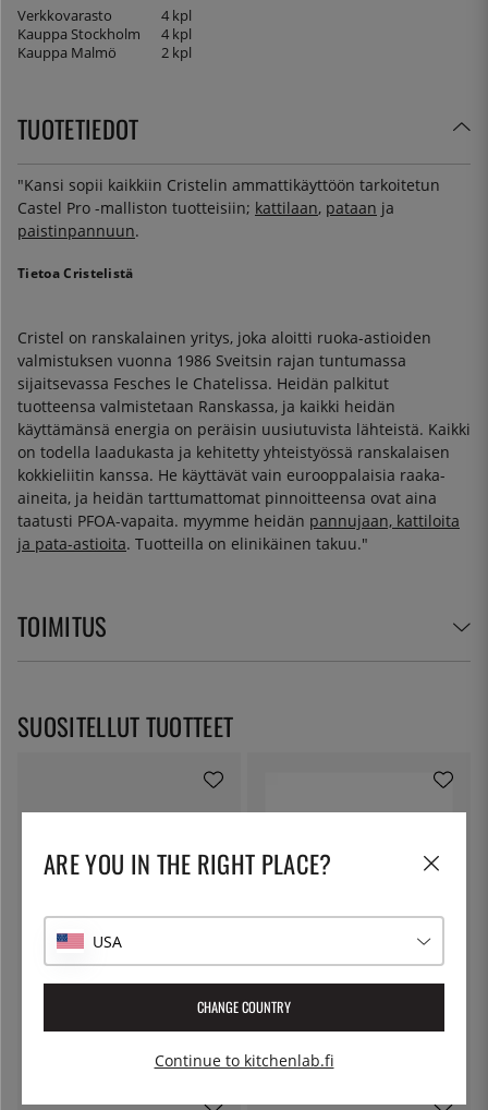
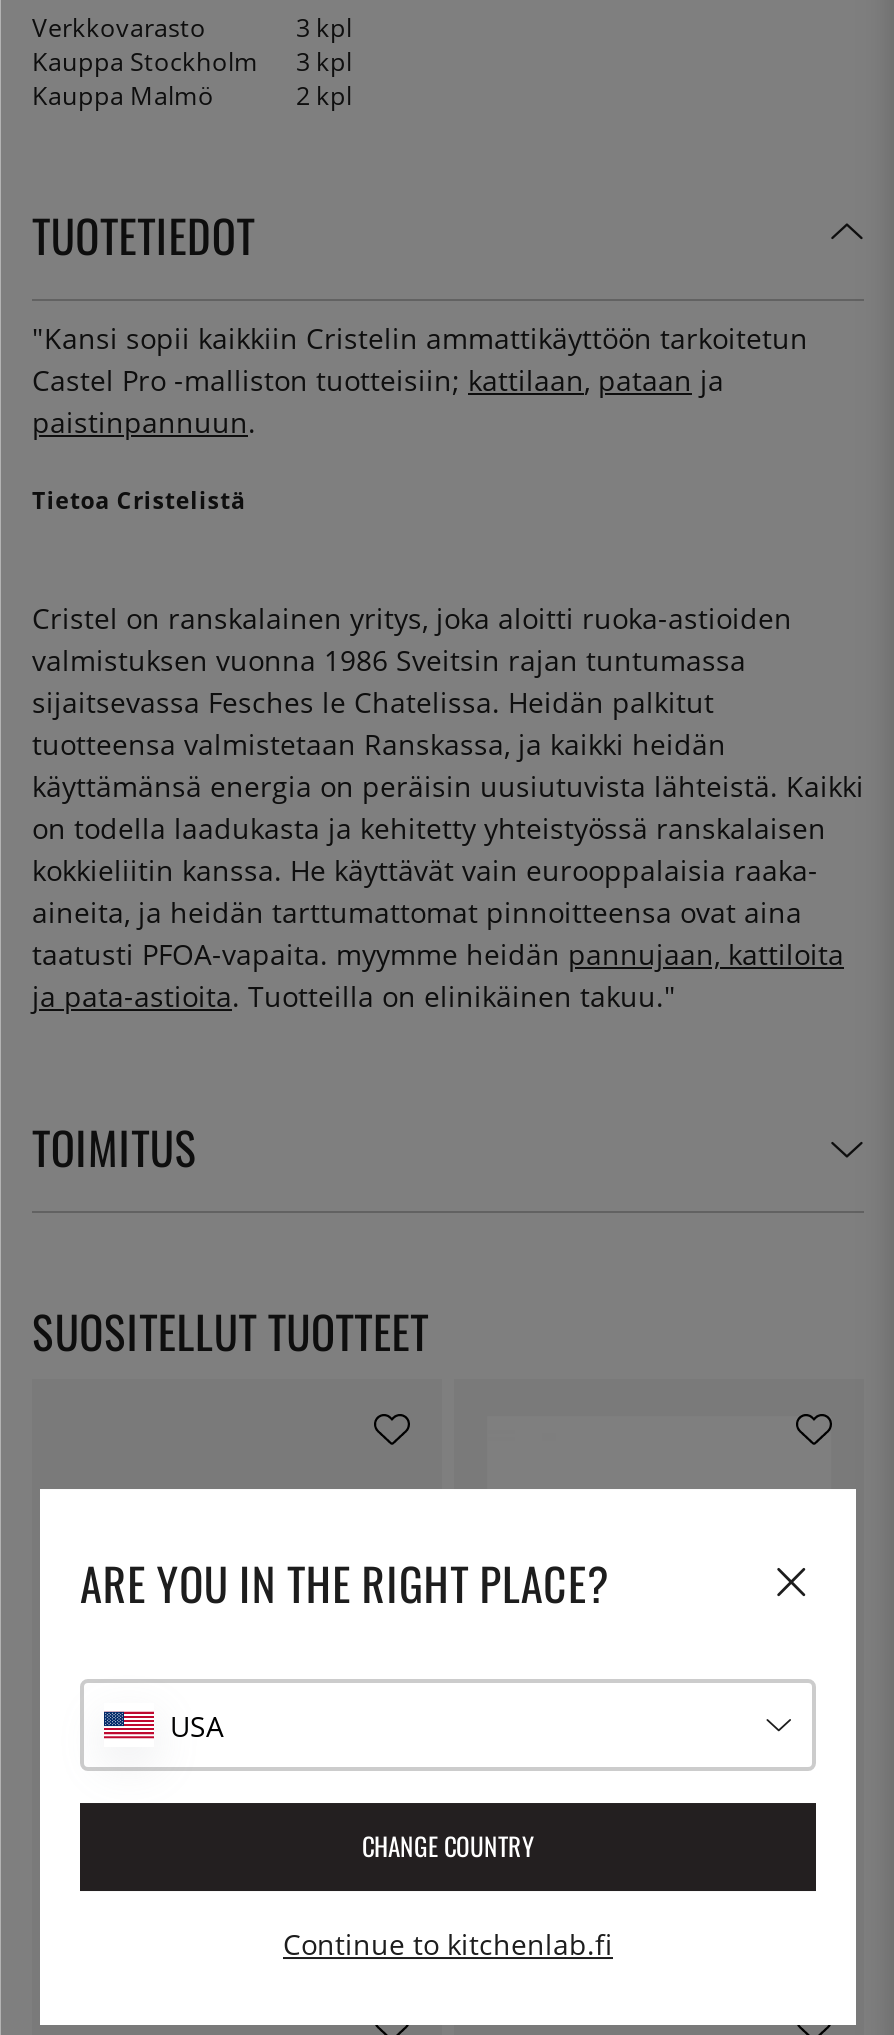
[161,6,192,25] 4 kpl -> [296,10,352,44] 3 kpl
[17,25,192,43] Kauppa Stockholm 4 kpl -> [32,44,352,78] Kauppa Stockholm 3 kpl

